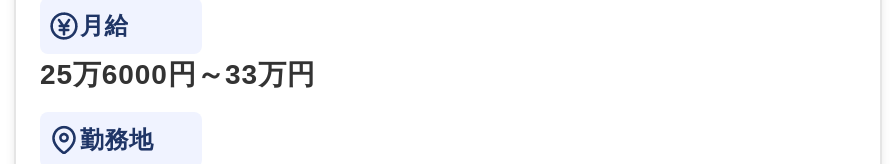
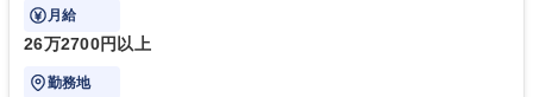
[40,58,315,90] 25万6000円～33万円 -> [24,34,151,53] 26万2700円以上

